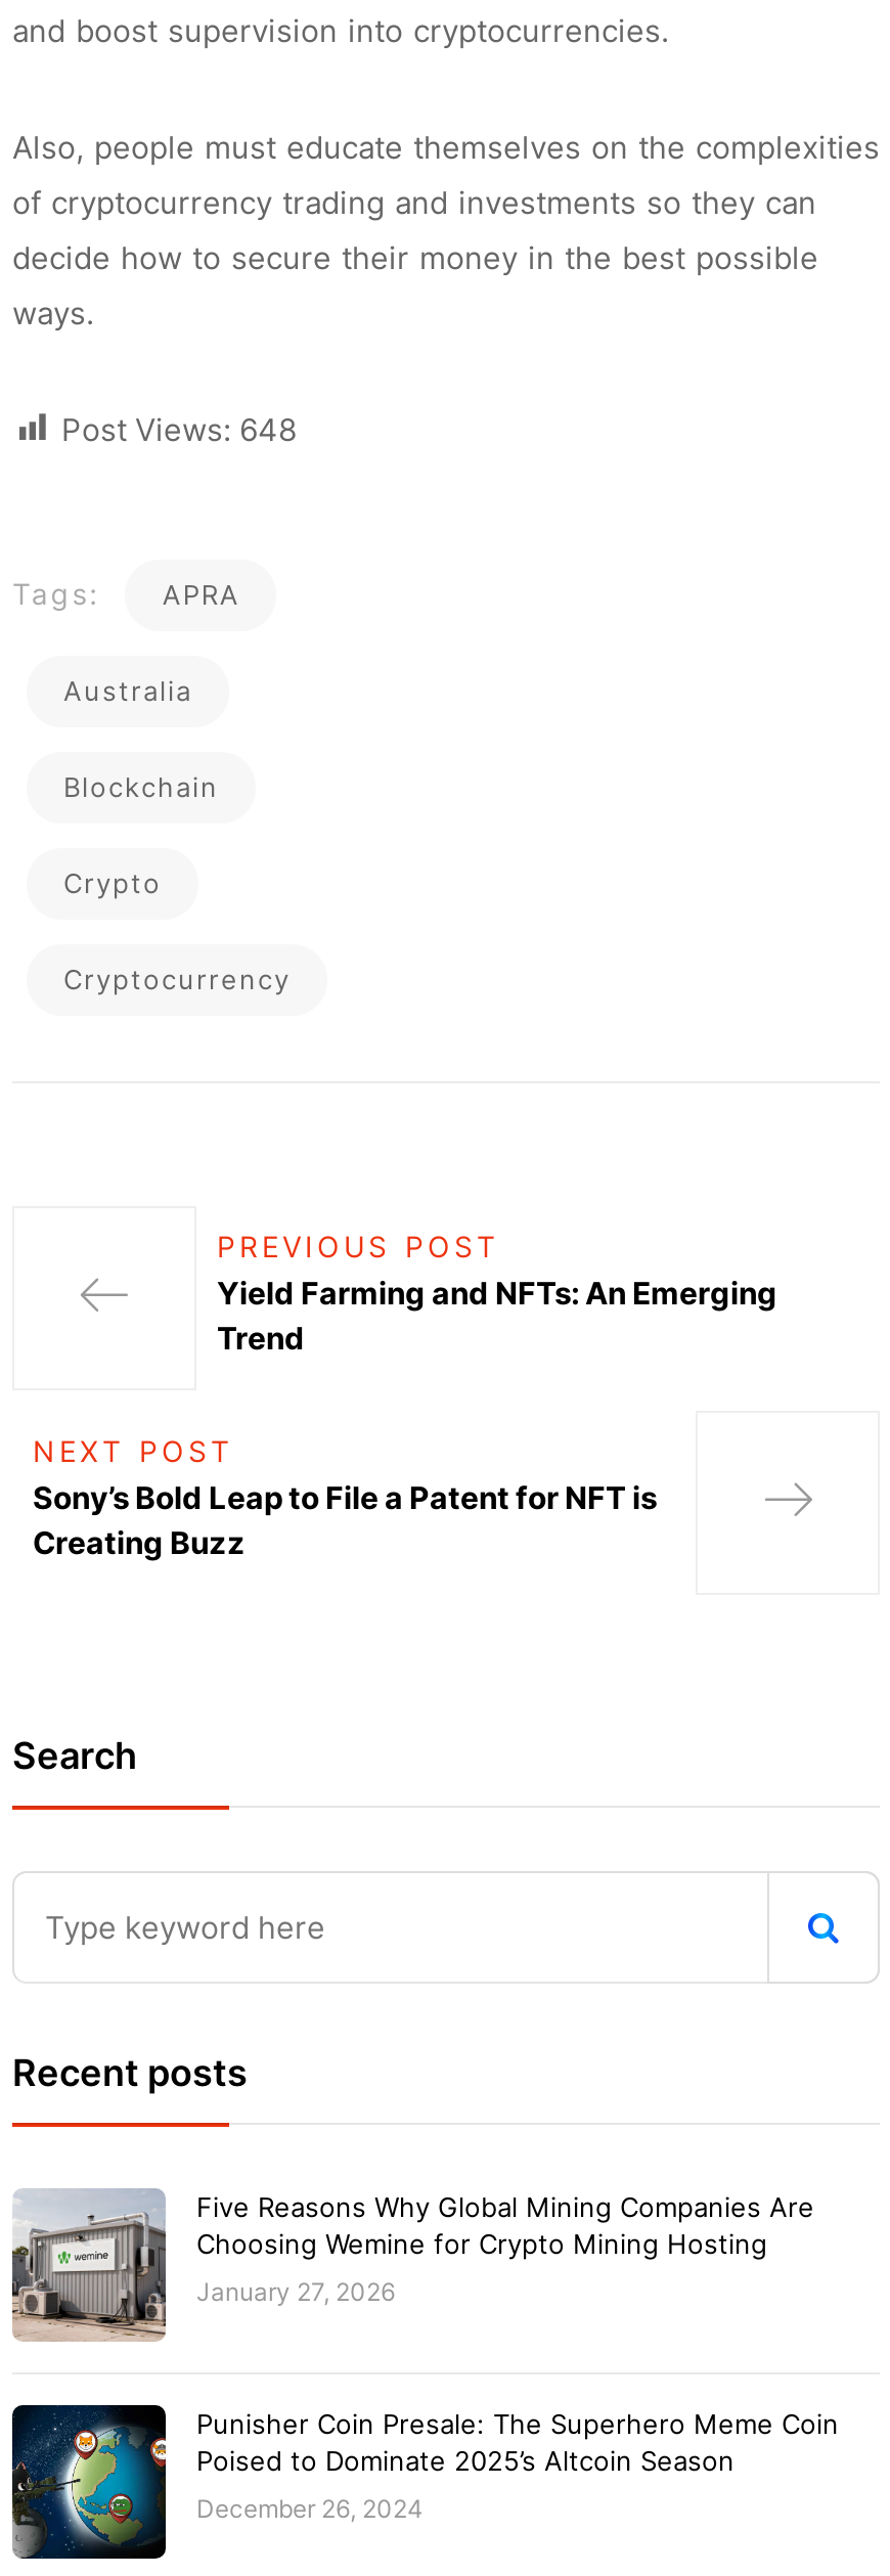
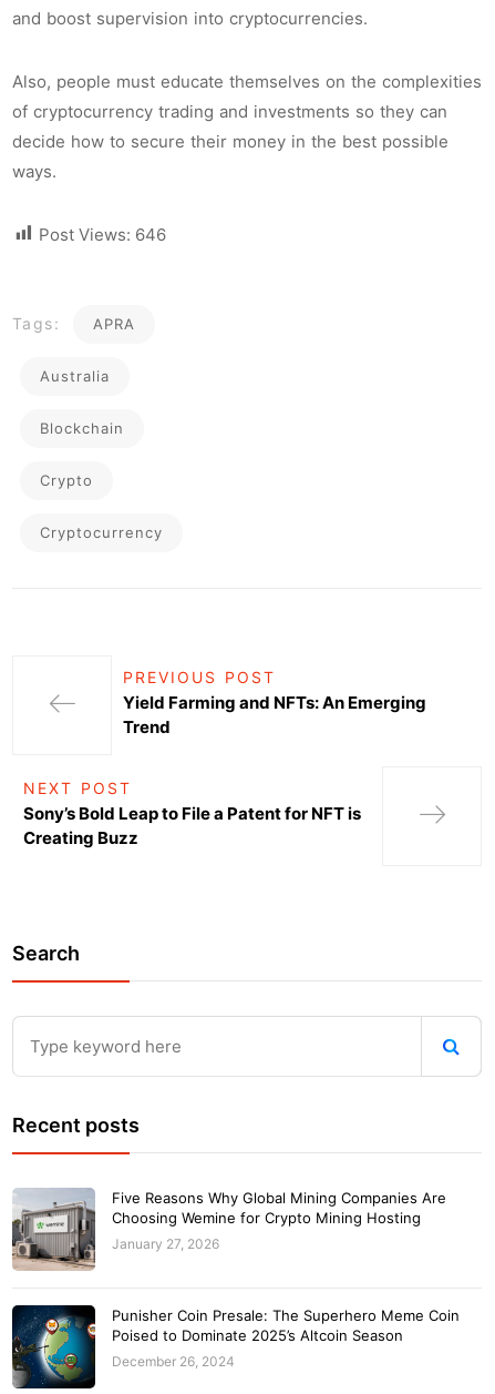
[61,409,297,448] Post Views: 648 -> [39,223,166,245] Post Views: 646

